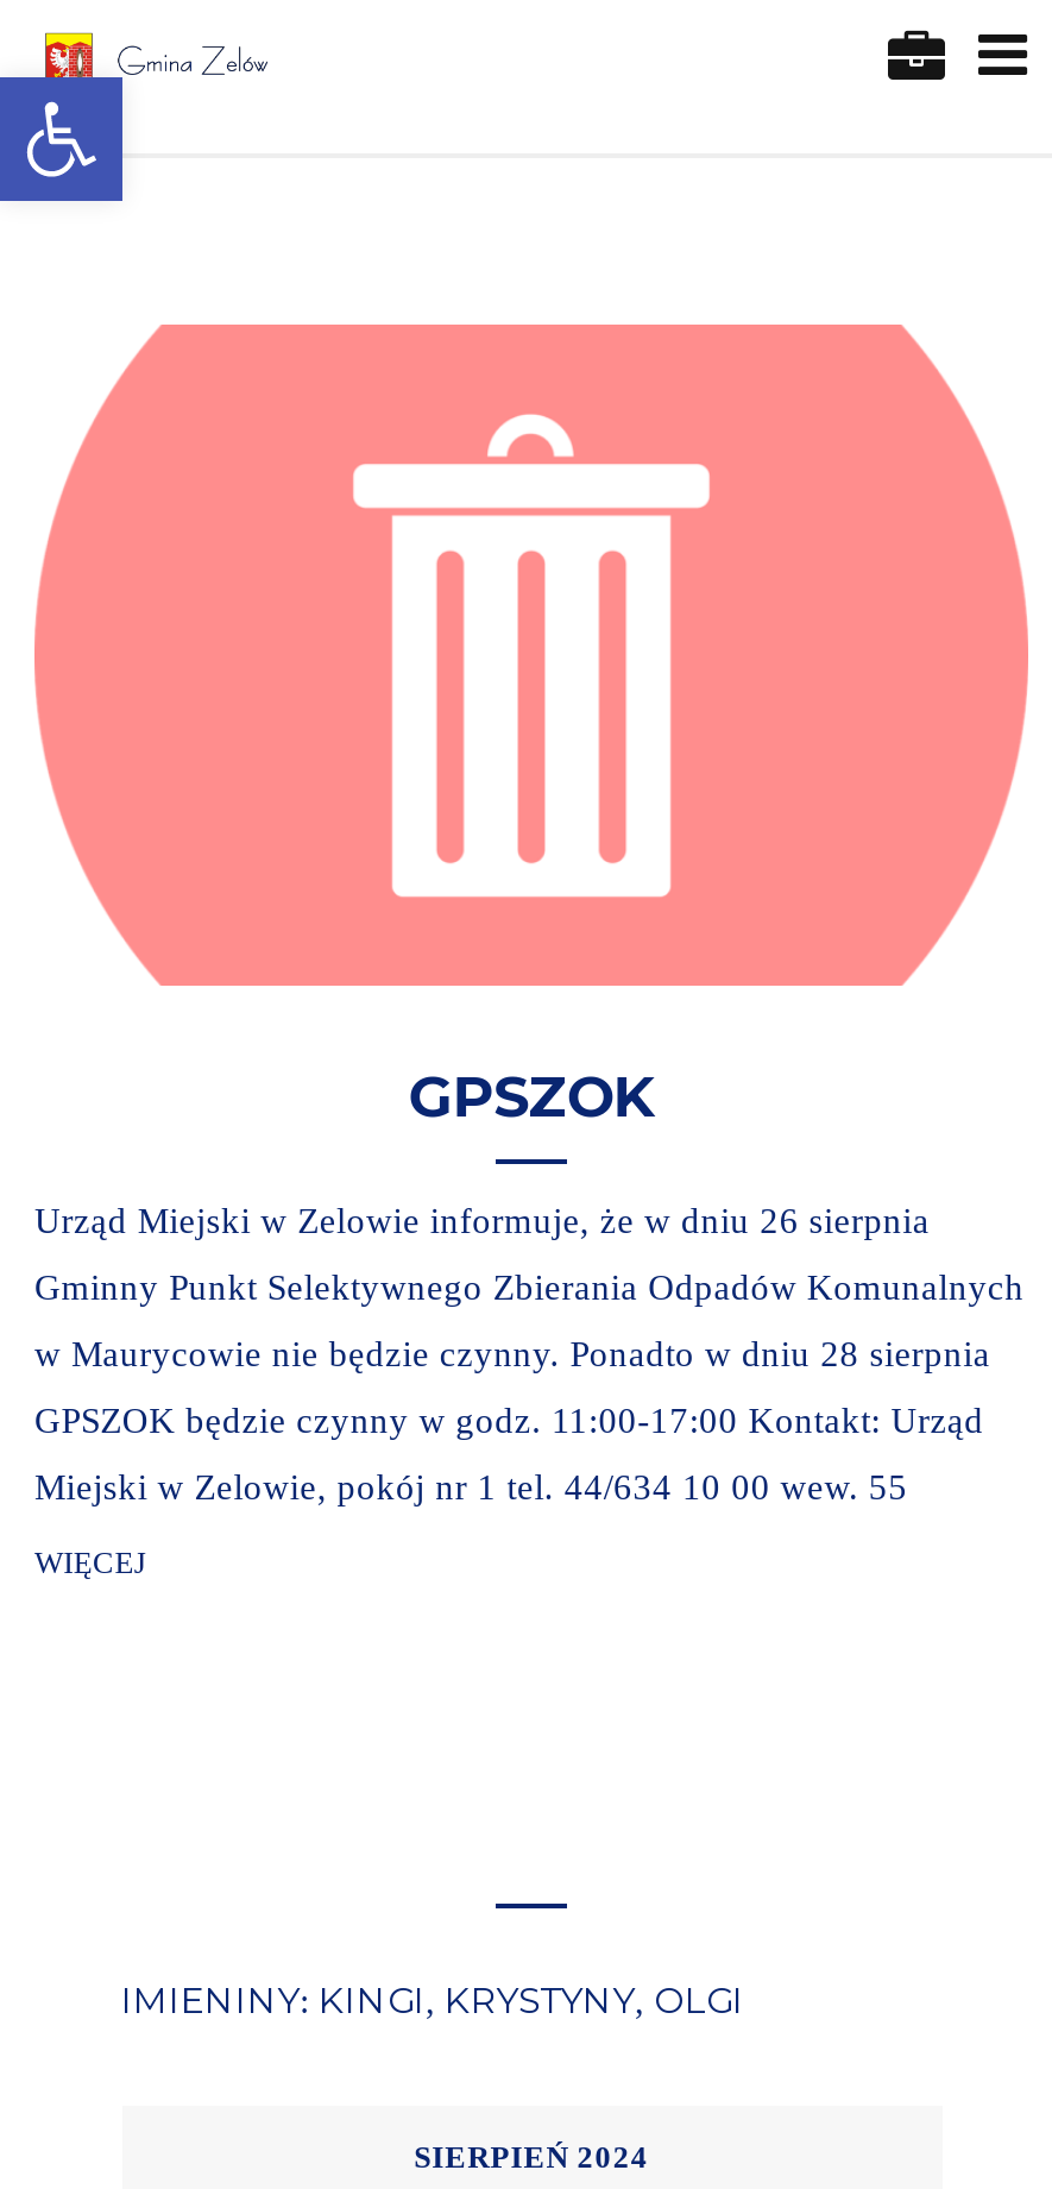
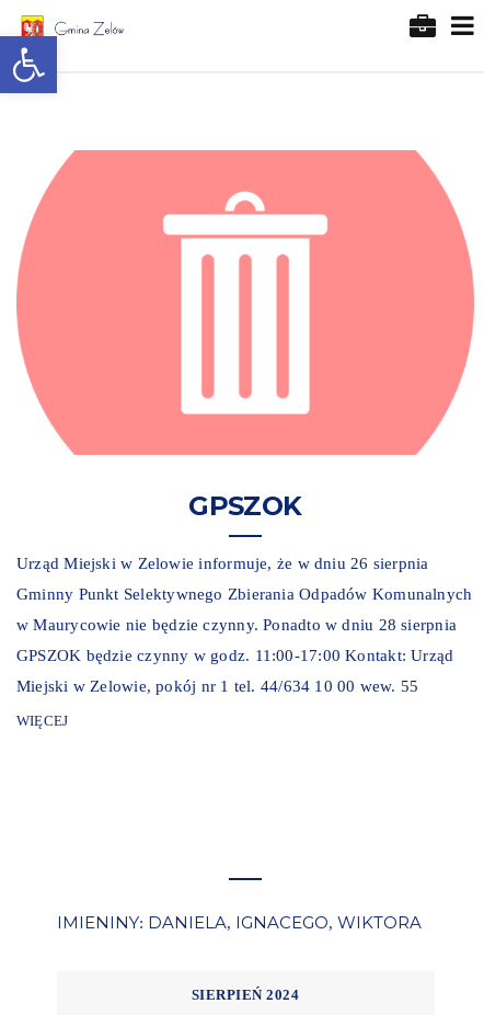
[121,1977,744,2023] IMIENINY: KINGI, KRYSTYNY, OLGI -> [56,912,421,933] IMIENINY: DANIELA, IGNACEGO, WIKTORA

